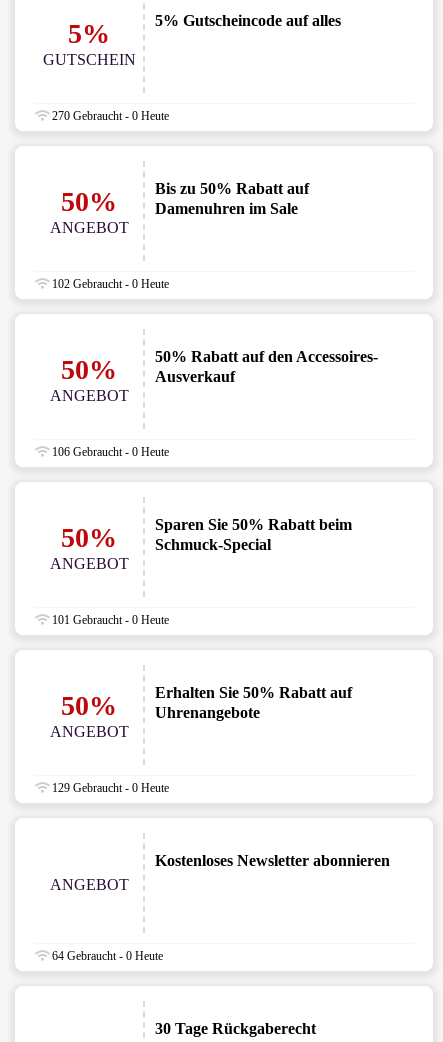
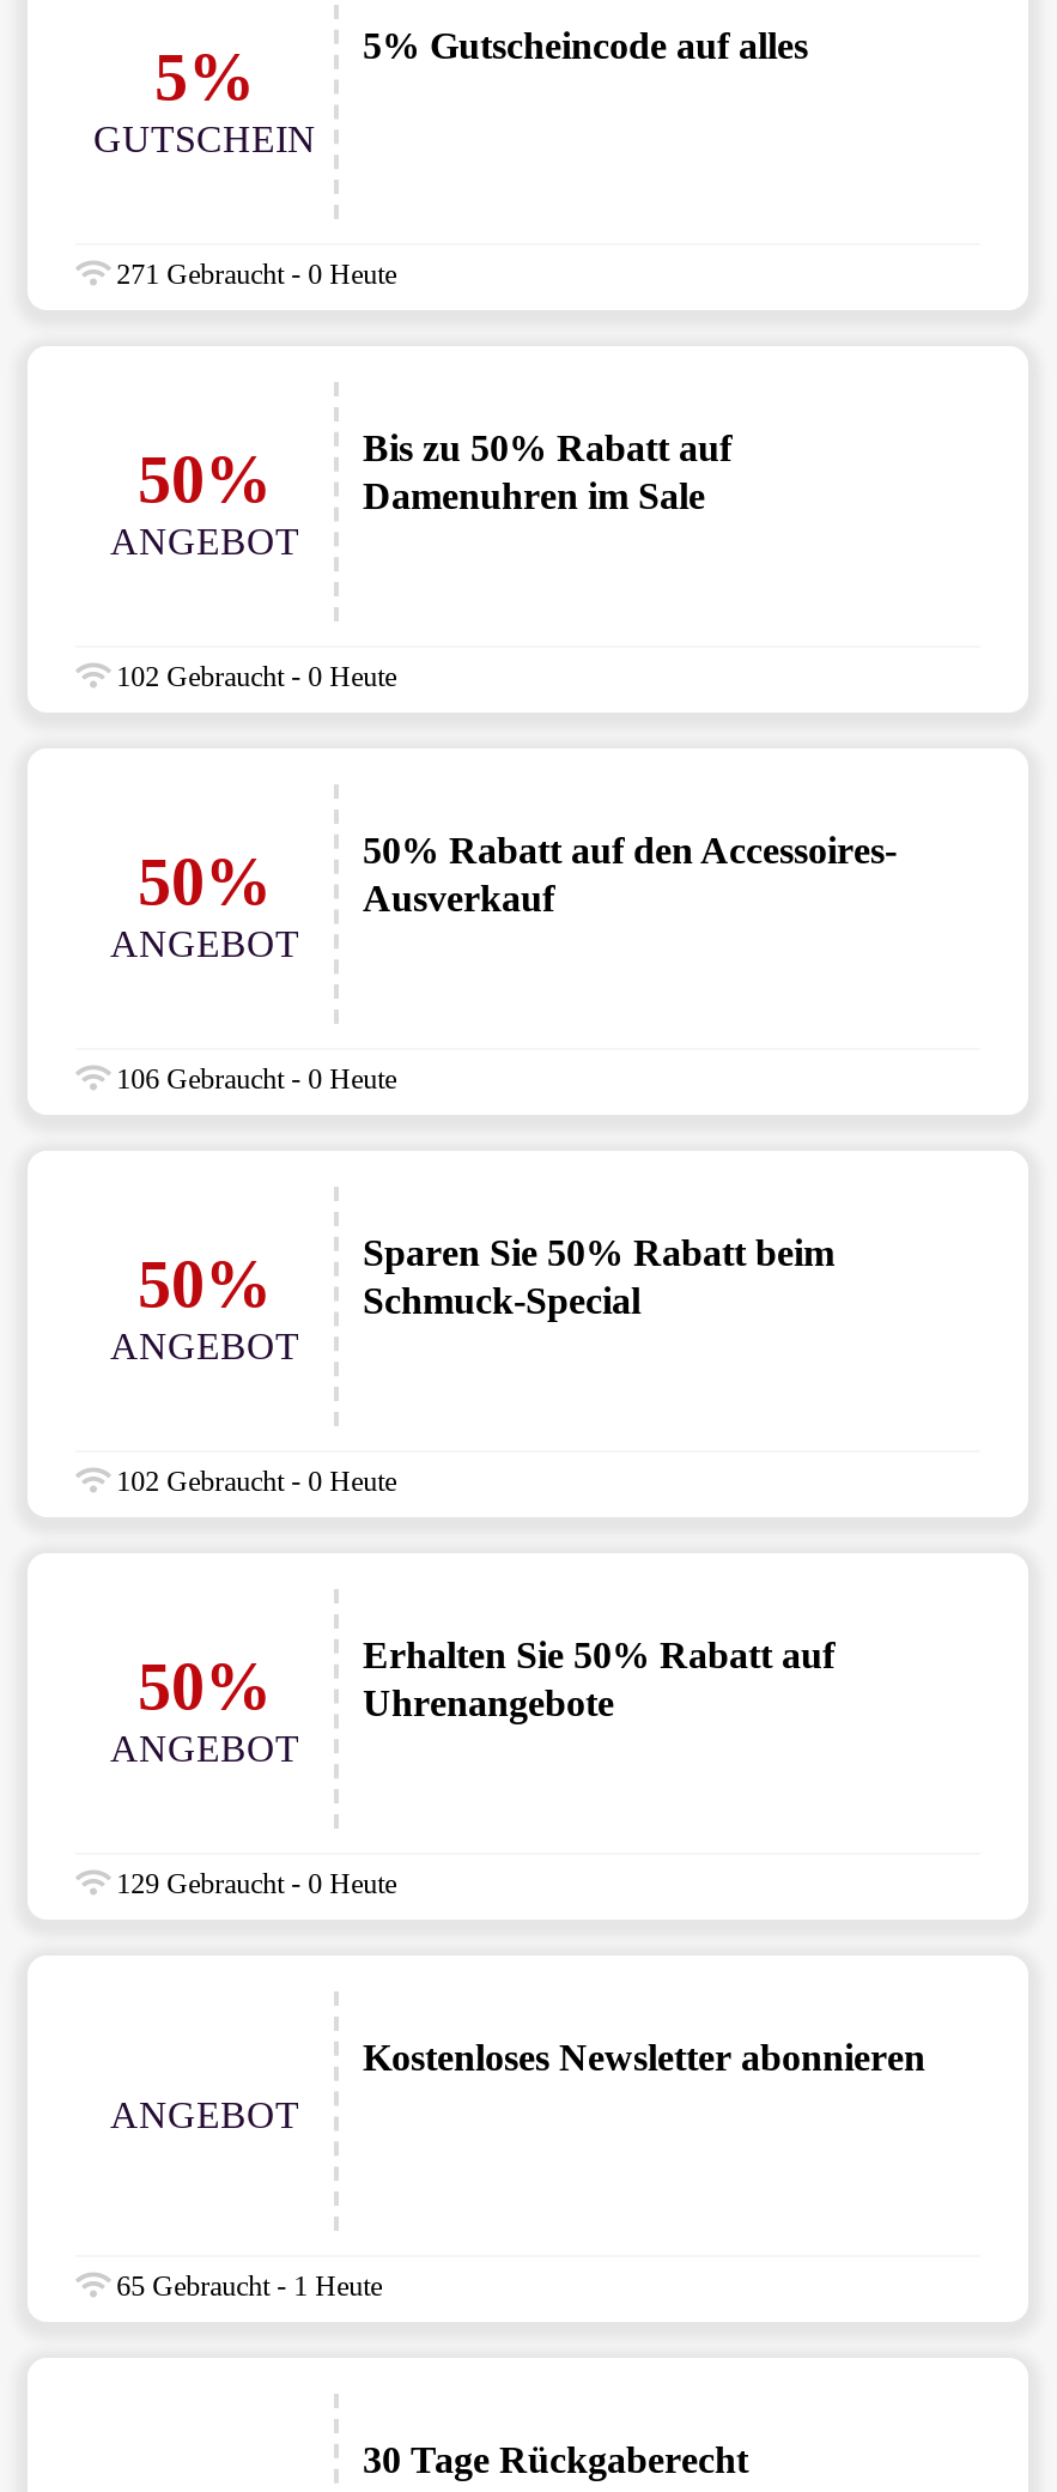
[49,109,169,123] 270 Gebraucht - 0 Heute -> [109,258,397,291] 271 Gebraucht - 0 Heute
[49,613,169,627] 101 Gebraucht - 0 Heute -> [109,1465,397,1498] 102 Gebraucht - 0 Heute
[49,949,163,963] 64 Gebraucht - 0 Heute -> [109,2270,382,2303] 65 Gebraucht - 1 Heute

